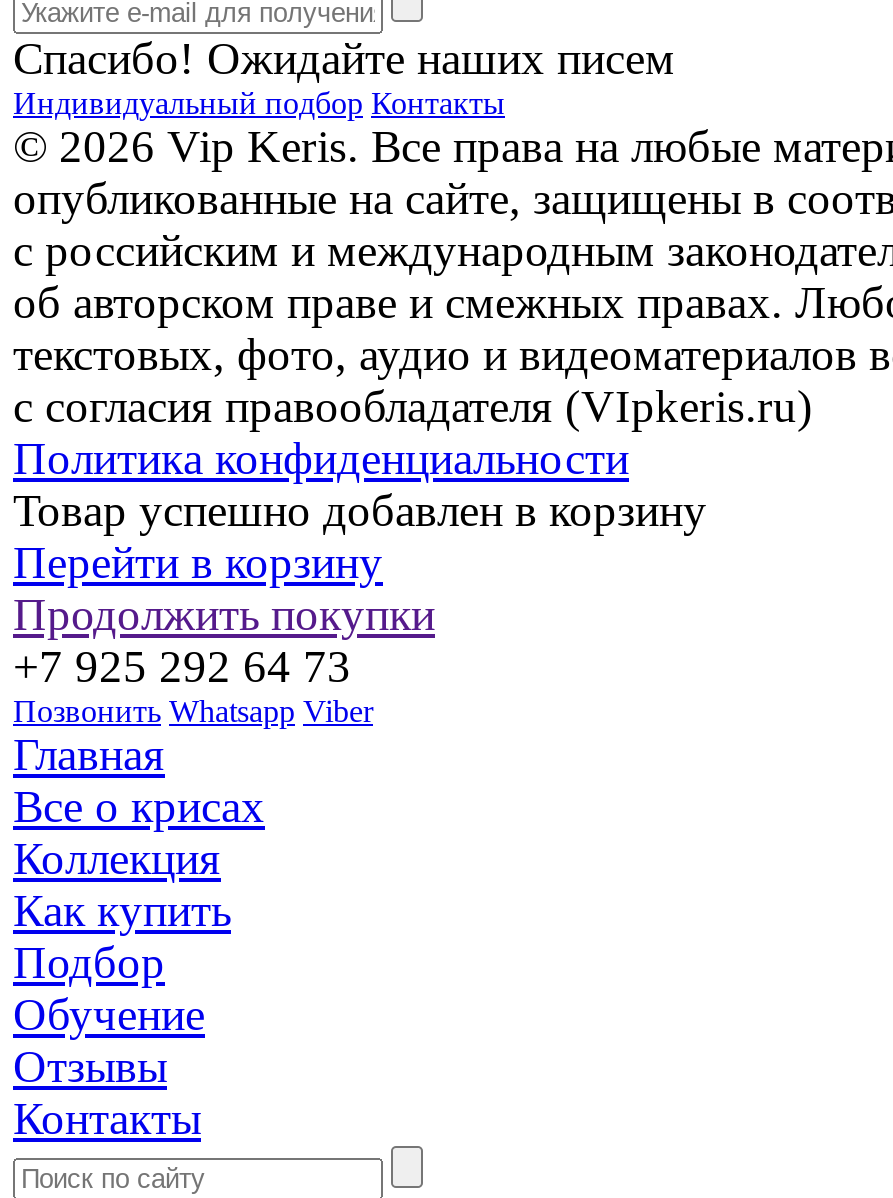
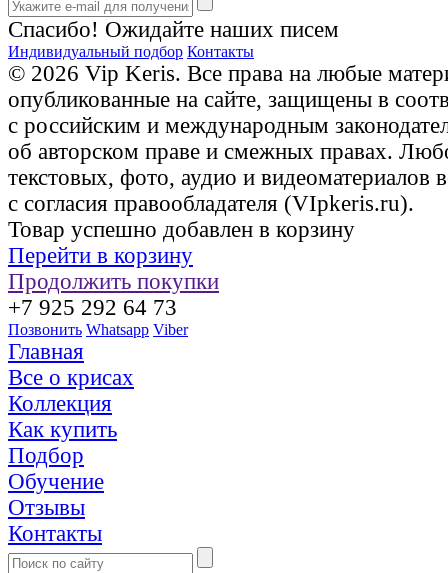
[13,382,813,484] с согласия правообладателя (VIpkeris.ru) | Политика конфиденциальности -> [8,191,414,216] с согласия правообладателя (VIpkeris.ru).

